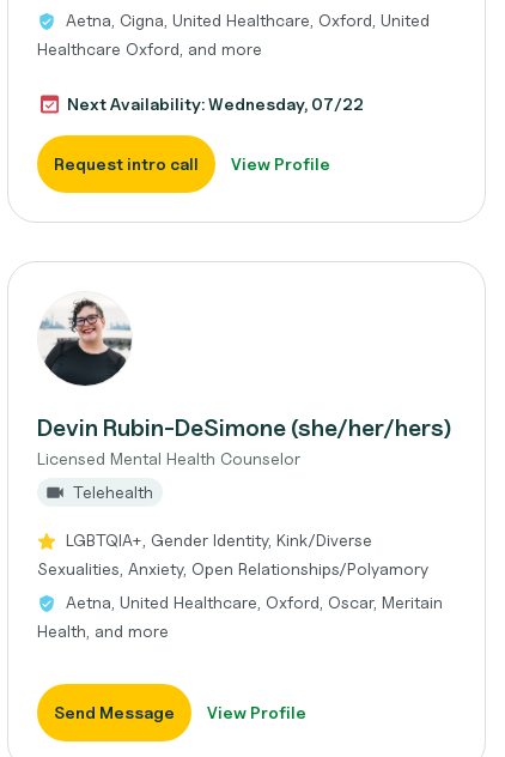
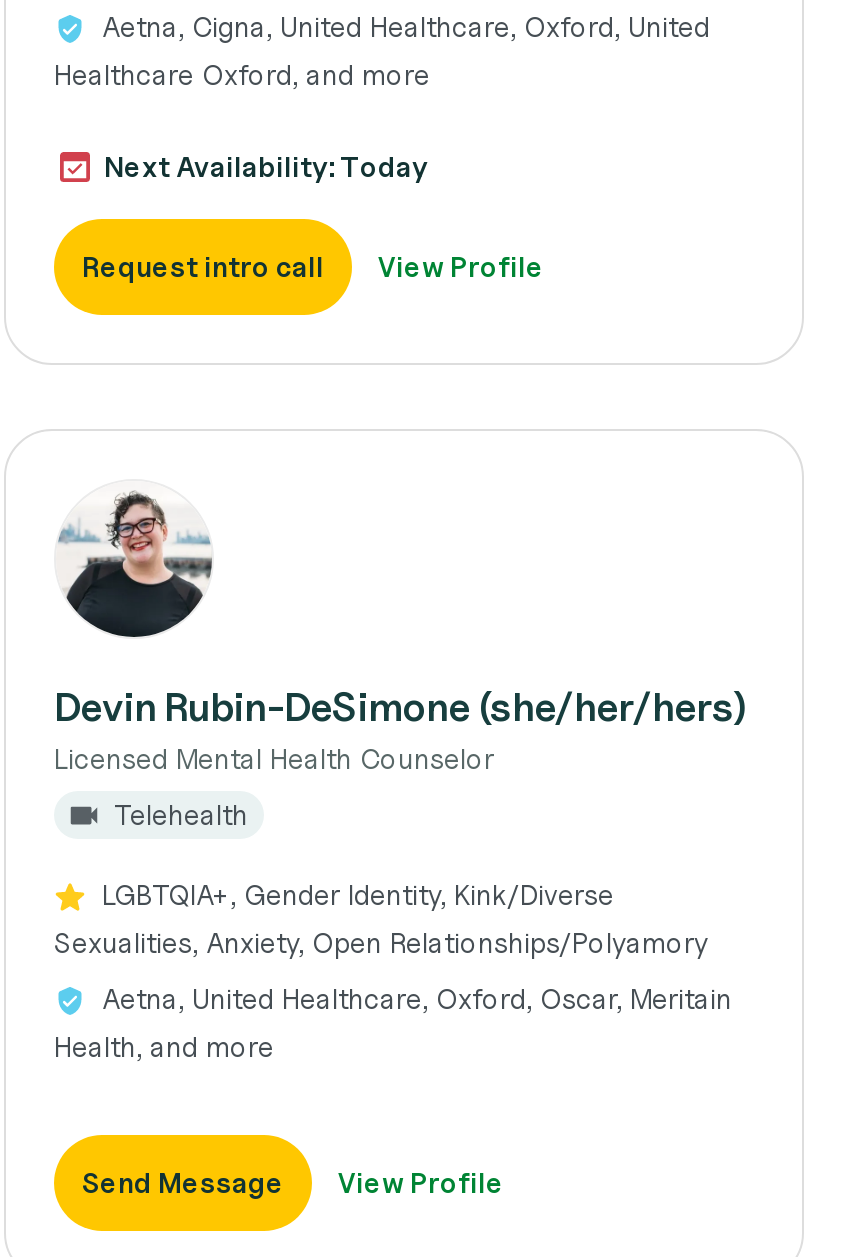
[67,93,364,114] Next Availability: Wednesday, 07/22 -> [104,149,428,183] Next Availability: Today

